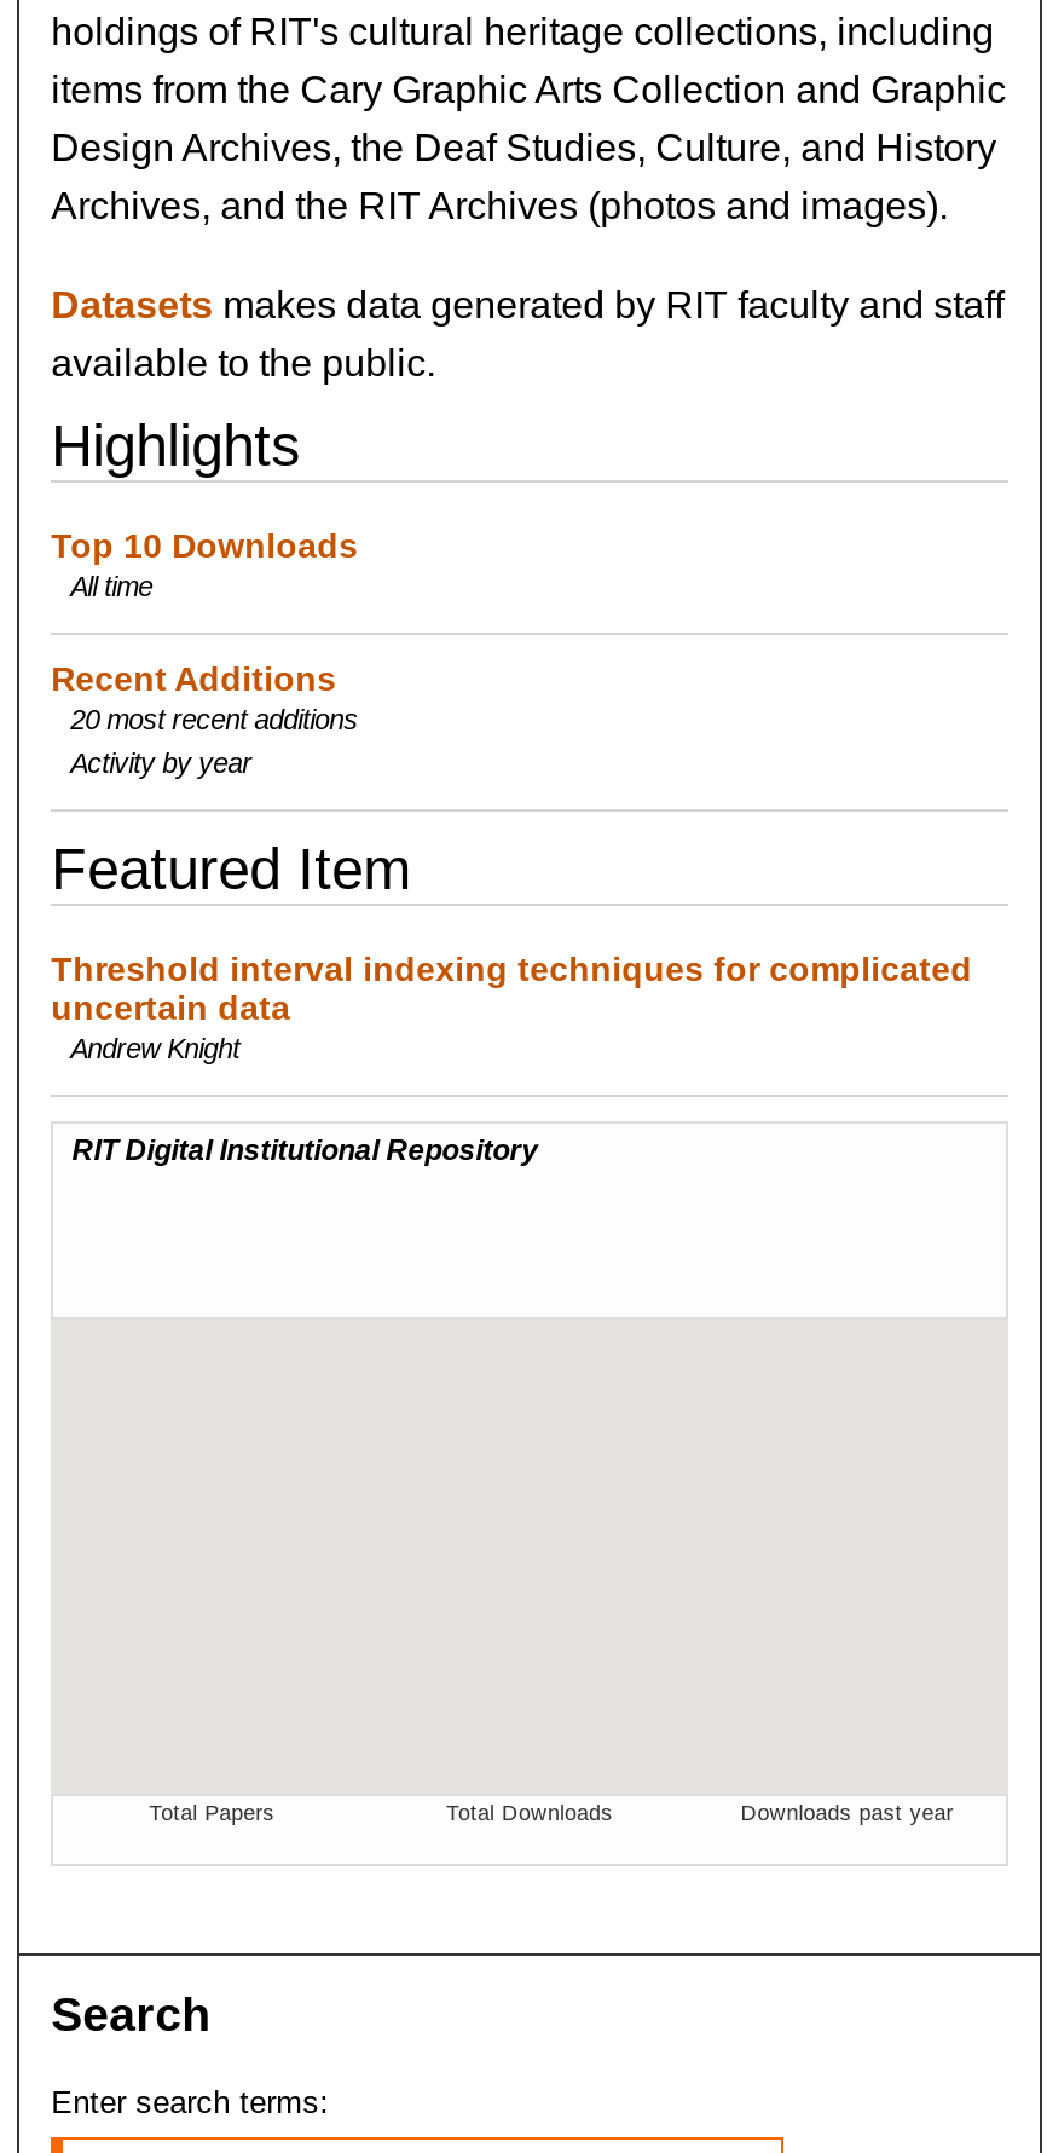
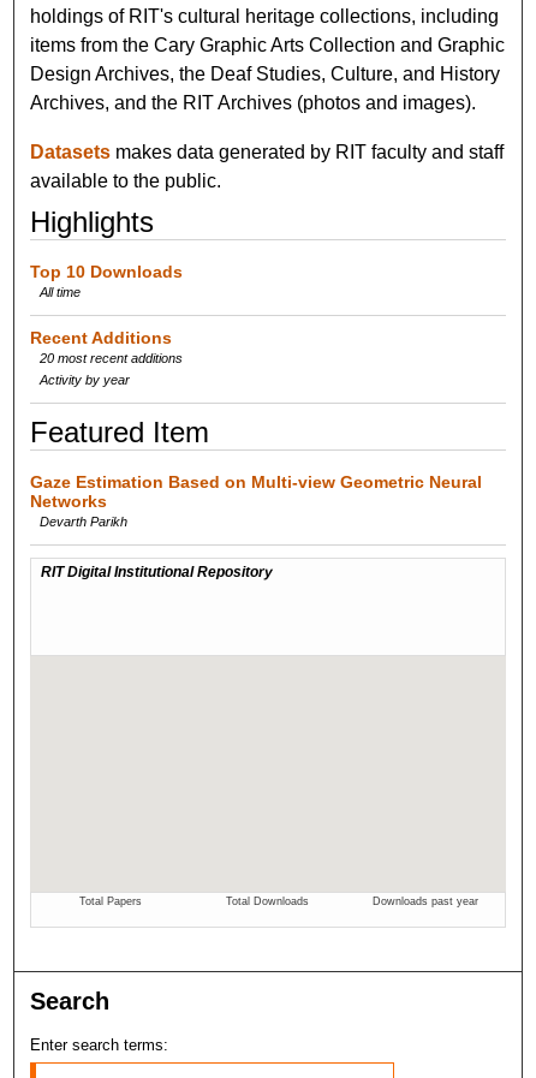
[51,949,972,1063] Threshold interval indexing techniques for complicated | uncertain data | Andrew Knight -> [30,472,482,529] Gaze Estimation Based on Multi-view Geometric Neural | Networks | Devarth Parikh

